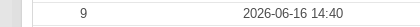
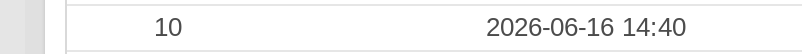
[80,6,87,21] 9 -> [154,12,182,42] 10

